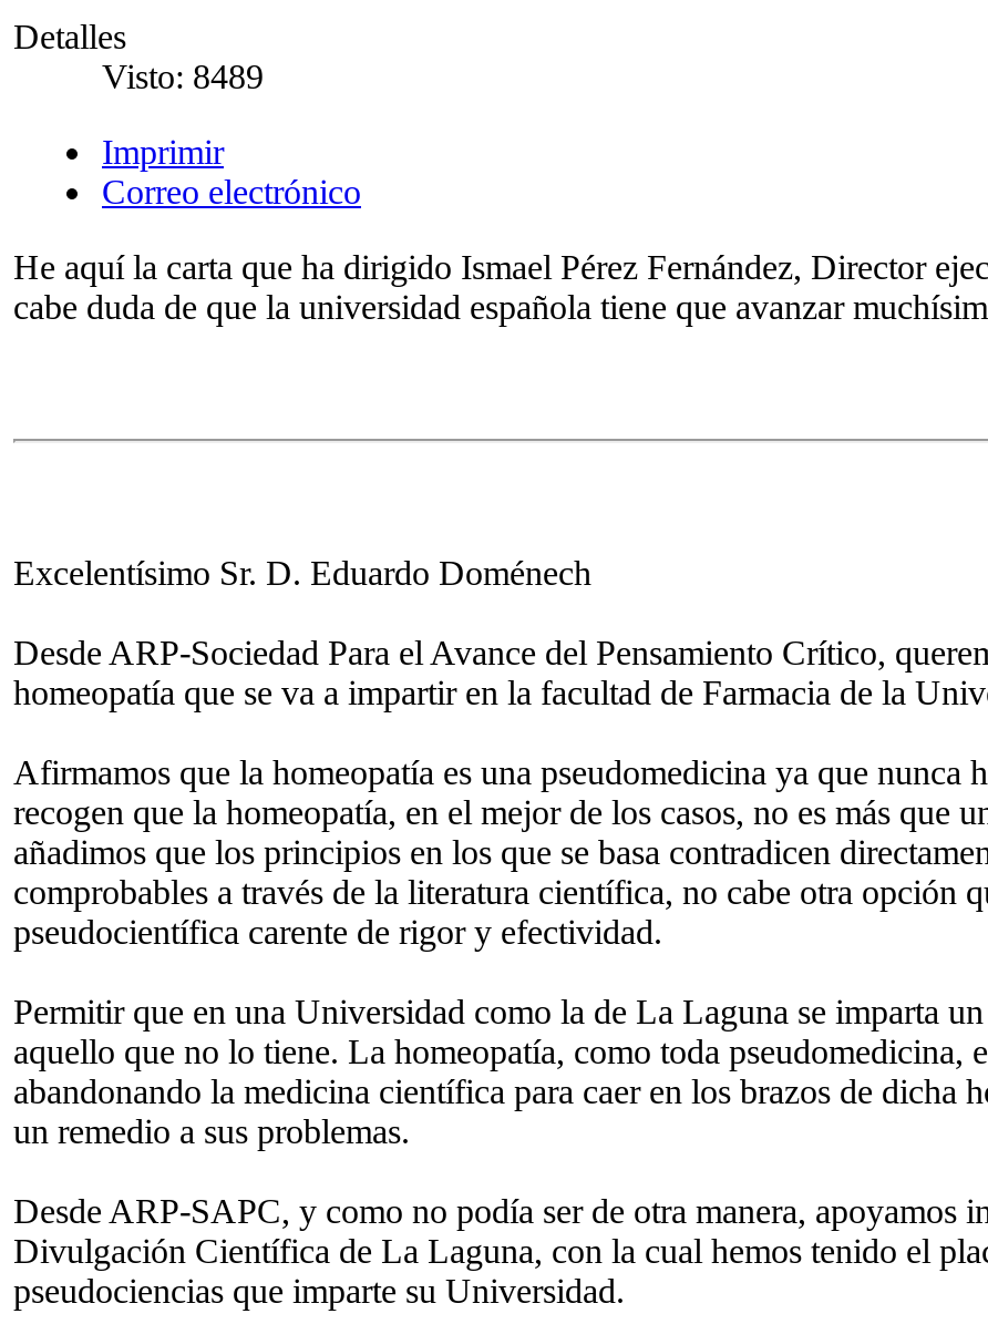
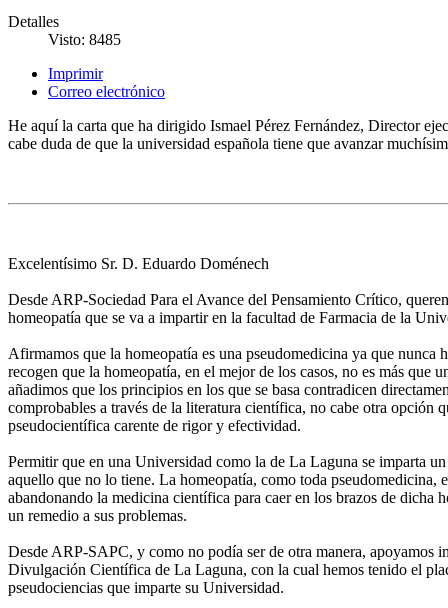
[102,57,264,95] Visto: 8489 -> [48,31,121,48] Visto: 8485

